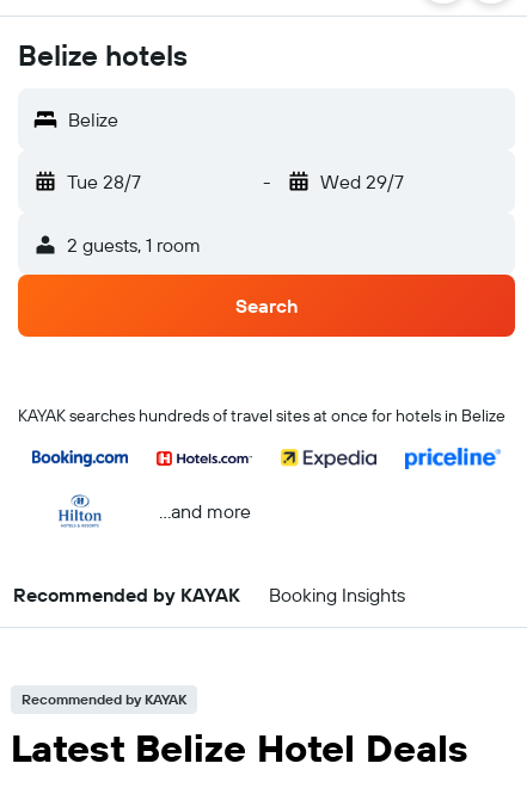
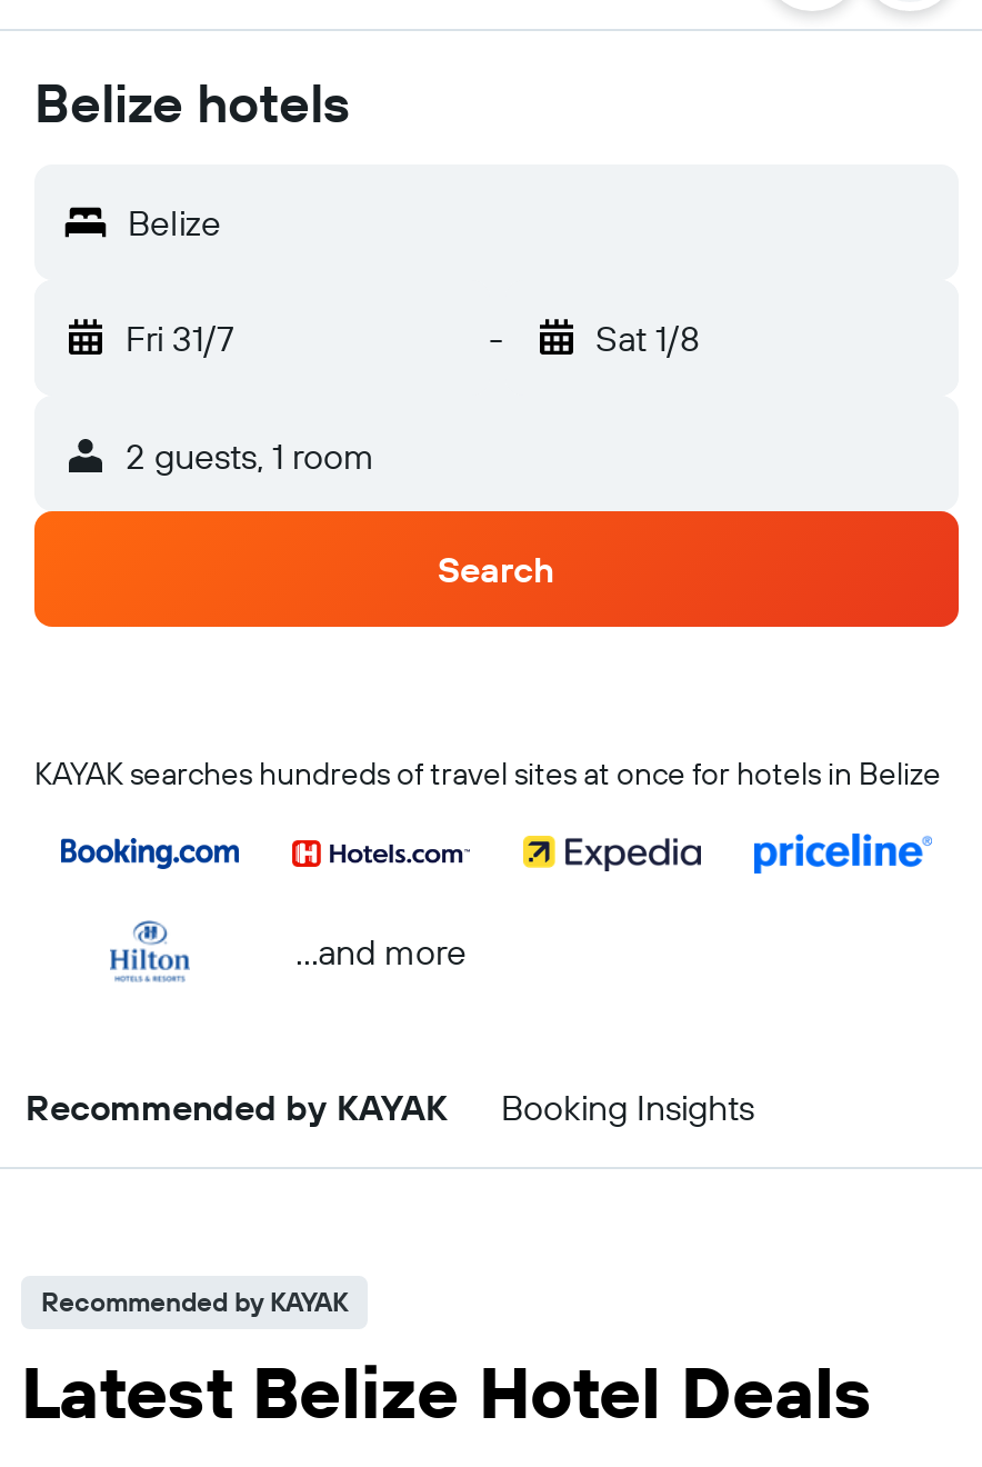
[67,170,141,193] Tue 28/7 -> [126,316,234,360] Fri 31/7
[320,170,403,193] Wed 29/7 -> [595,316,700,360] Sat 1/8

